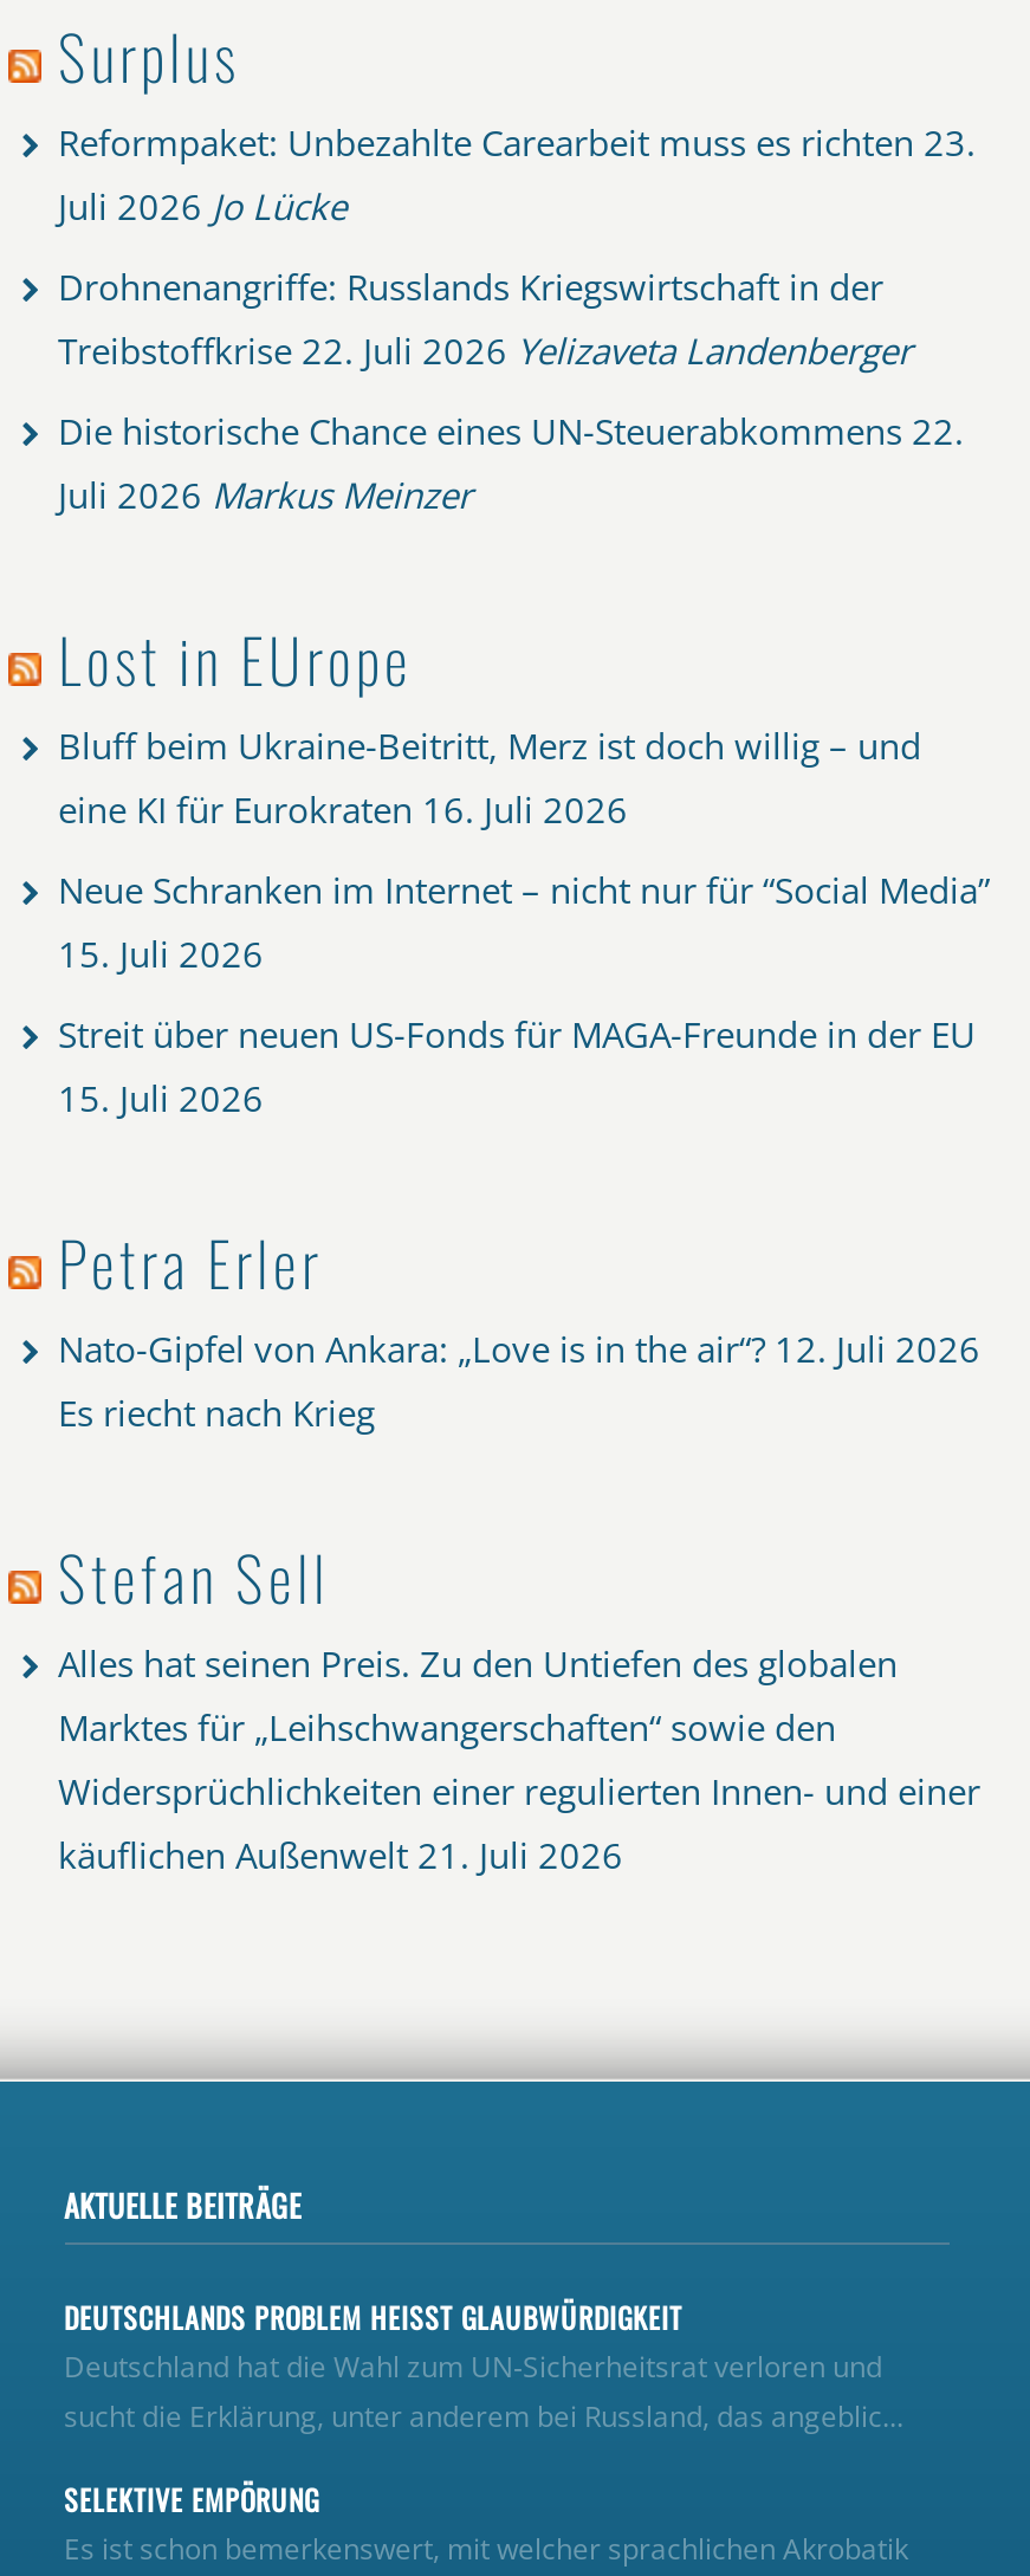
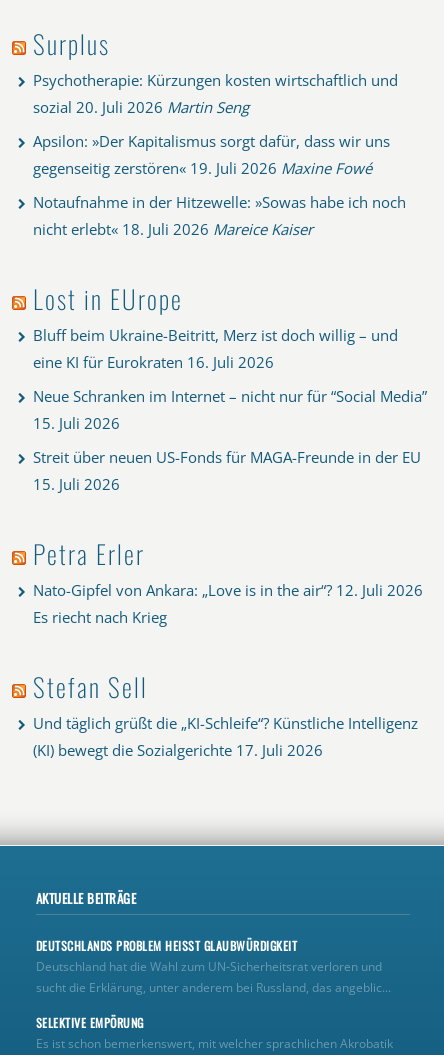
[58,118,976,229] Reformpaket: Unbezahlte Carearbeit muss es richten 23. | Juli 2026 Jo Lücke -> [33,70,398,117] Psychotherapie: Kürzungen kosten wirtschaftlich und | sozial 20. Juli 2026 Martin Seng
[58,262,912,373] Drohnenangriffe: Russlands Kriegswirtschaft in der | Treibstoffkrise 22. Juli 2026 Yelizaveta Landenberger -> [33,131,390,178] Apsilon: »Der Kapitalismus sorgt dafür, dass wir uns | gegenseitig zerstören« 19. Juli 2026 Maxine Fowé
[58,406,964,517] Die historische Chance eines UN-Steuerabkommens 22. | Juli 2026 Markus Meinzer -> [33,192,406,239] Notaufnahme in der Hitzewelle: »Sowas habe ich noch | nicht erlebt« 18. Juli 2026 Mareice Kaiser
[58,1639,980,1877] Alles hat seinen Preis. Zu den Untiefen des globalen | Marktes für „Leihschwangerschaften“ sowie den | Widersprüchlichkeiten einer regulierten Innen- und einer | käuflichen Außenwelt 21. Juli 2026 -> [33,713,418,760] Und täglich grüßt die „KI-Schleife“? Künstliche Intelligenz | (KI) bewegt die Sozialgerichte 17. Juli 2026

